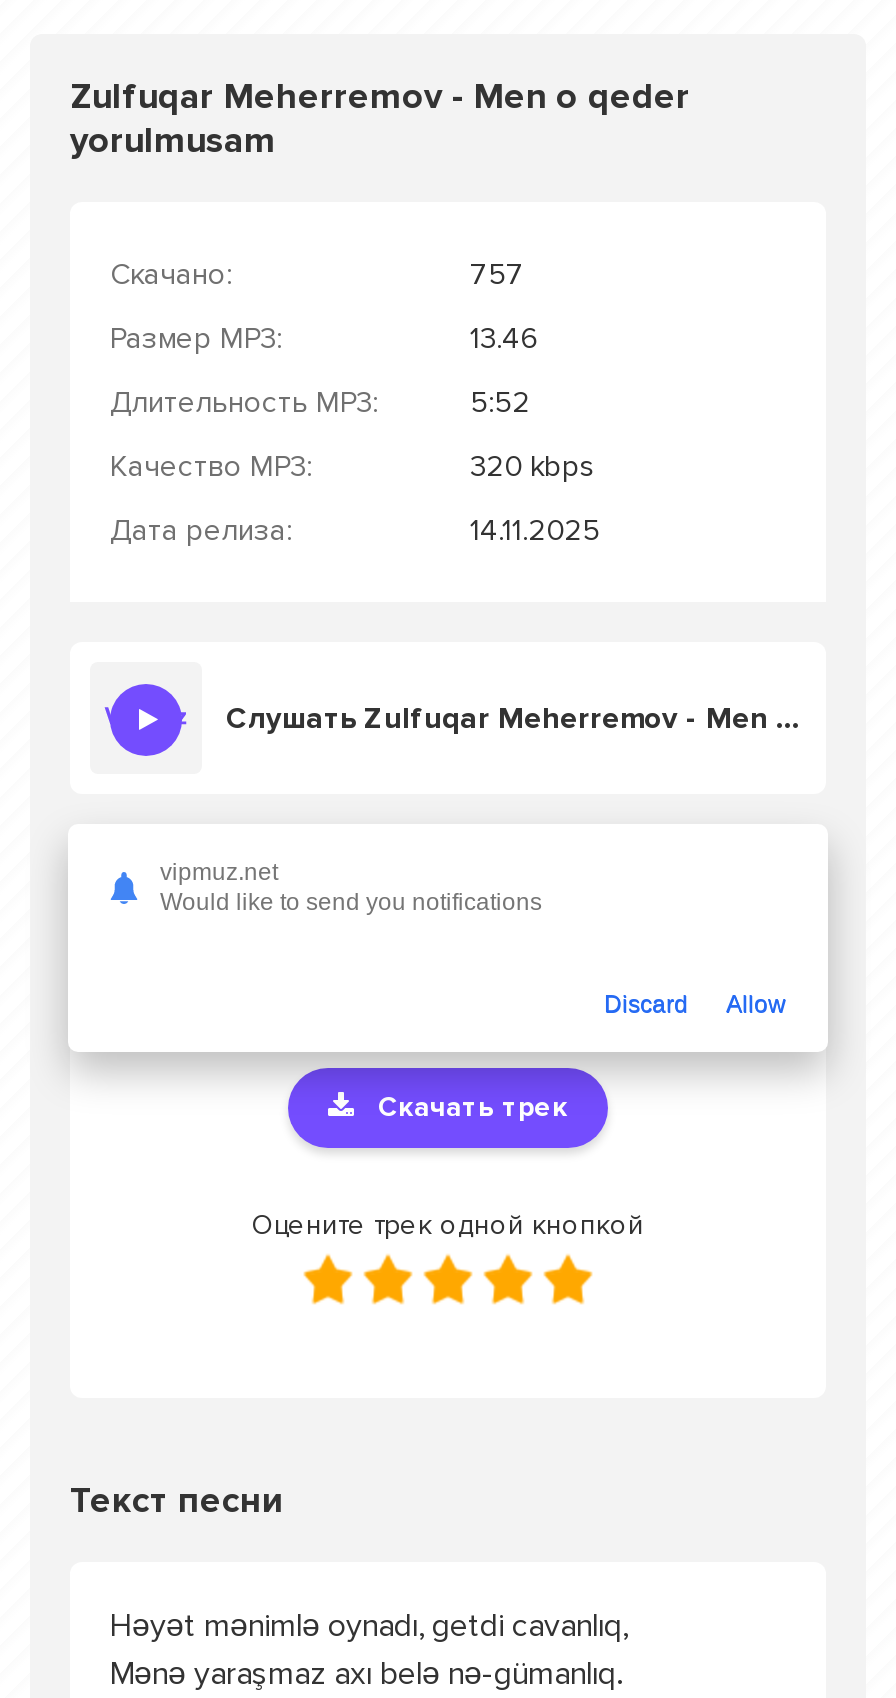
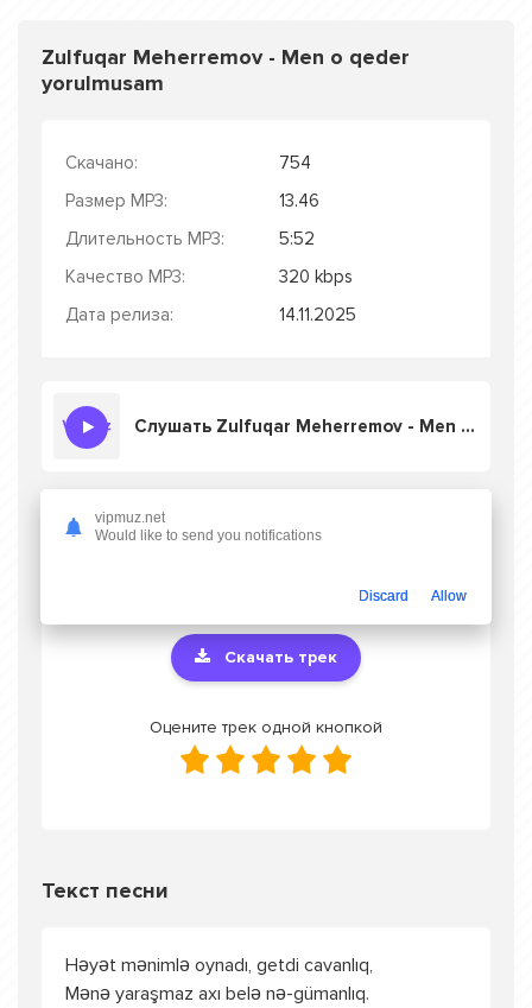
[470,256,524,292] 757 -> [279,152,311,173] 754

